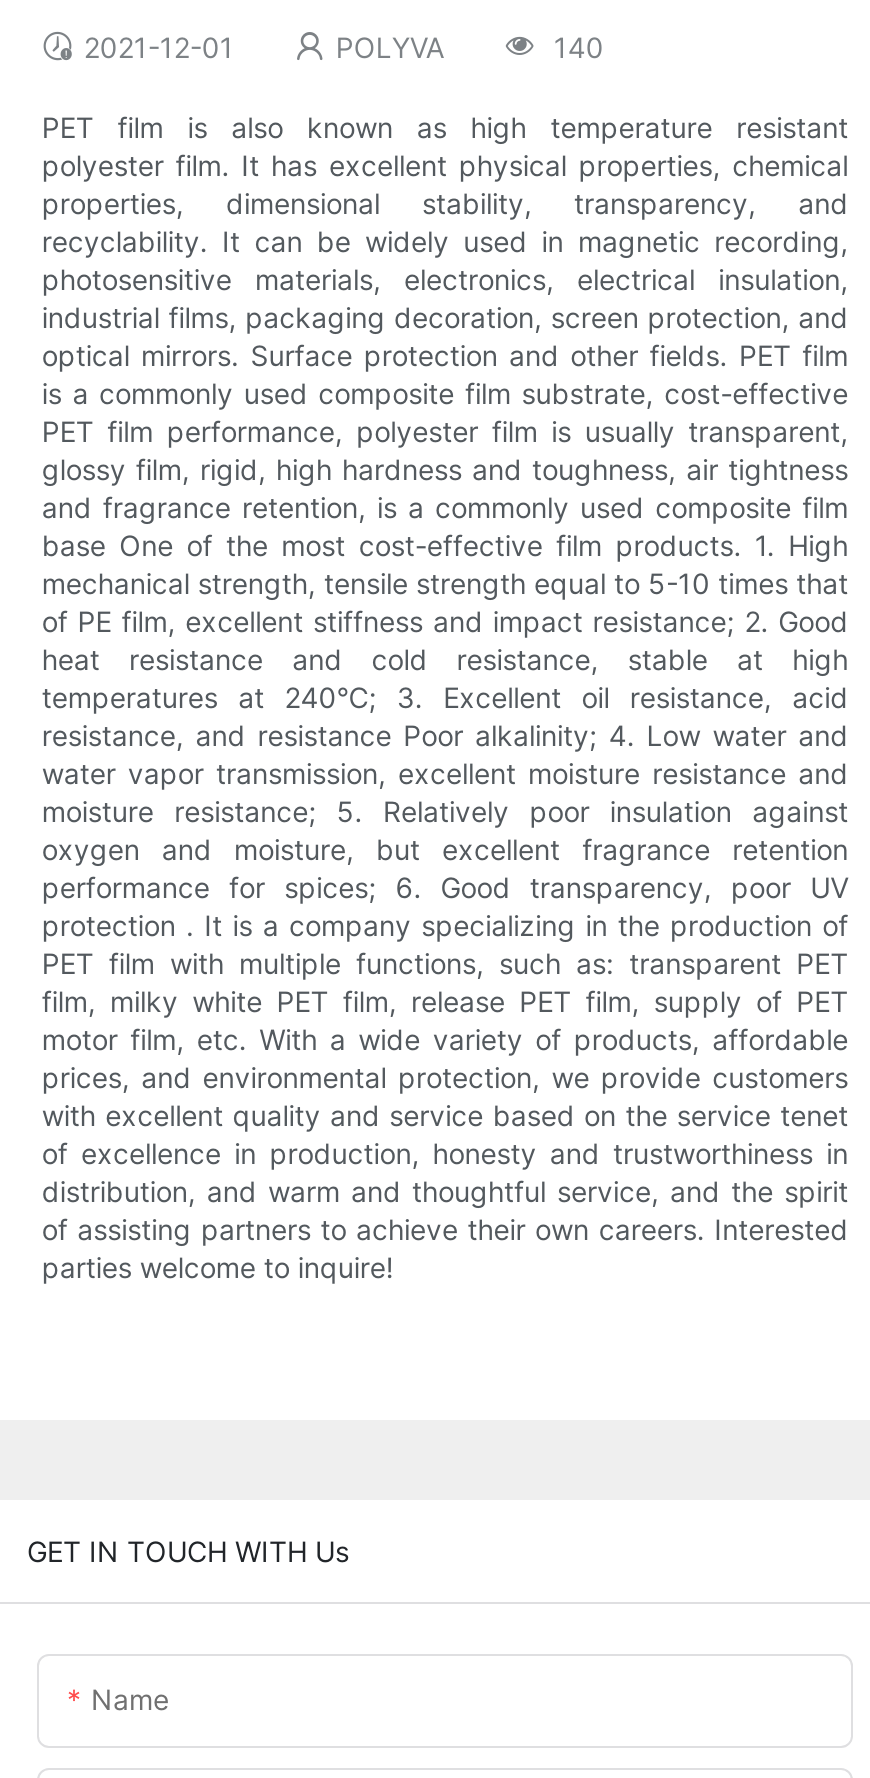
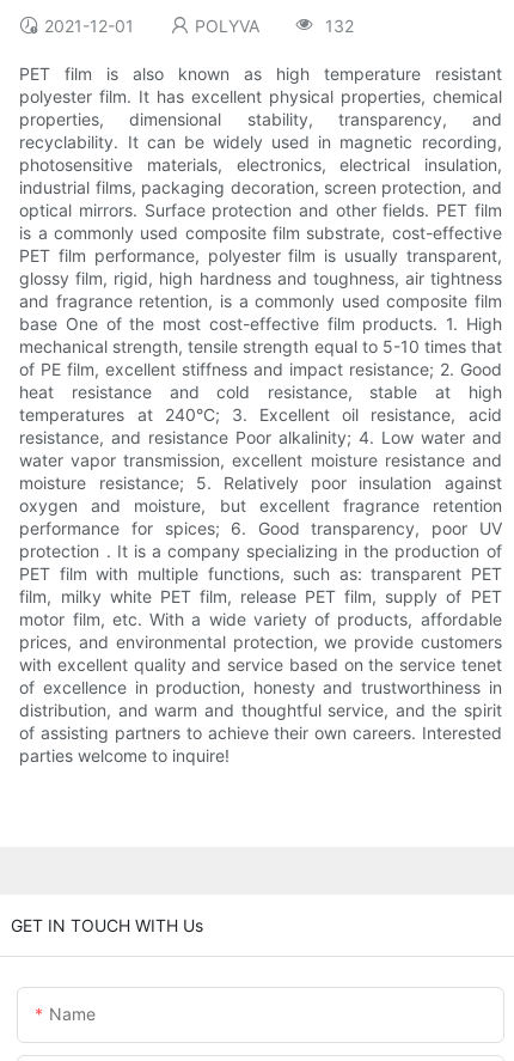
[554,31,604,65] 140 -> [326,16,354,36] 132

